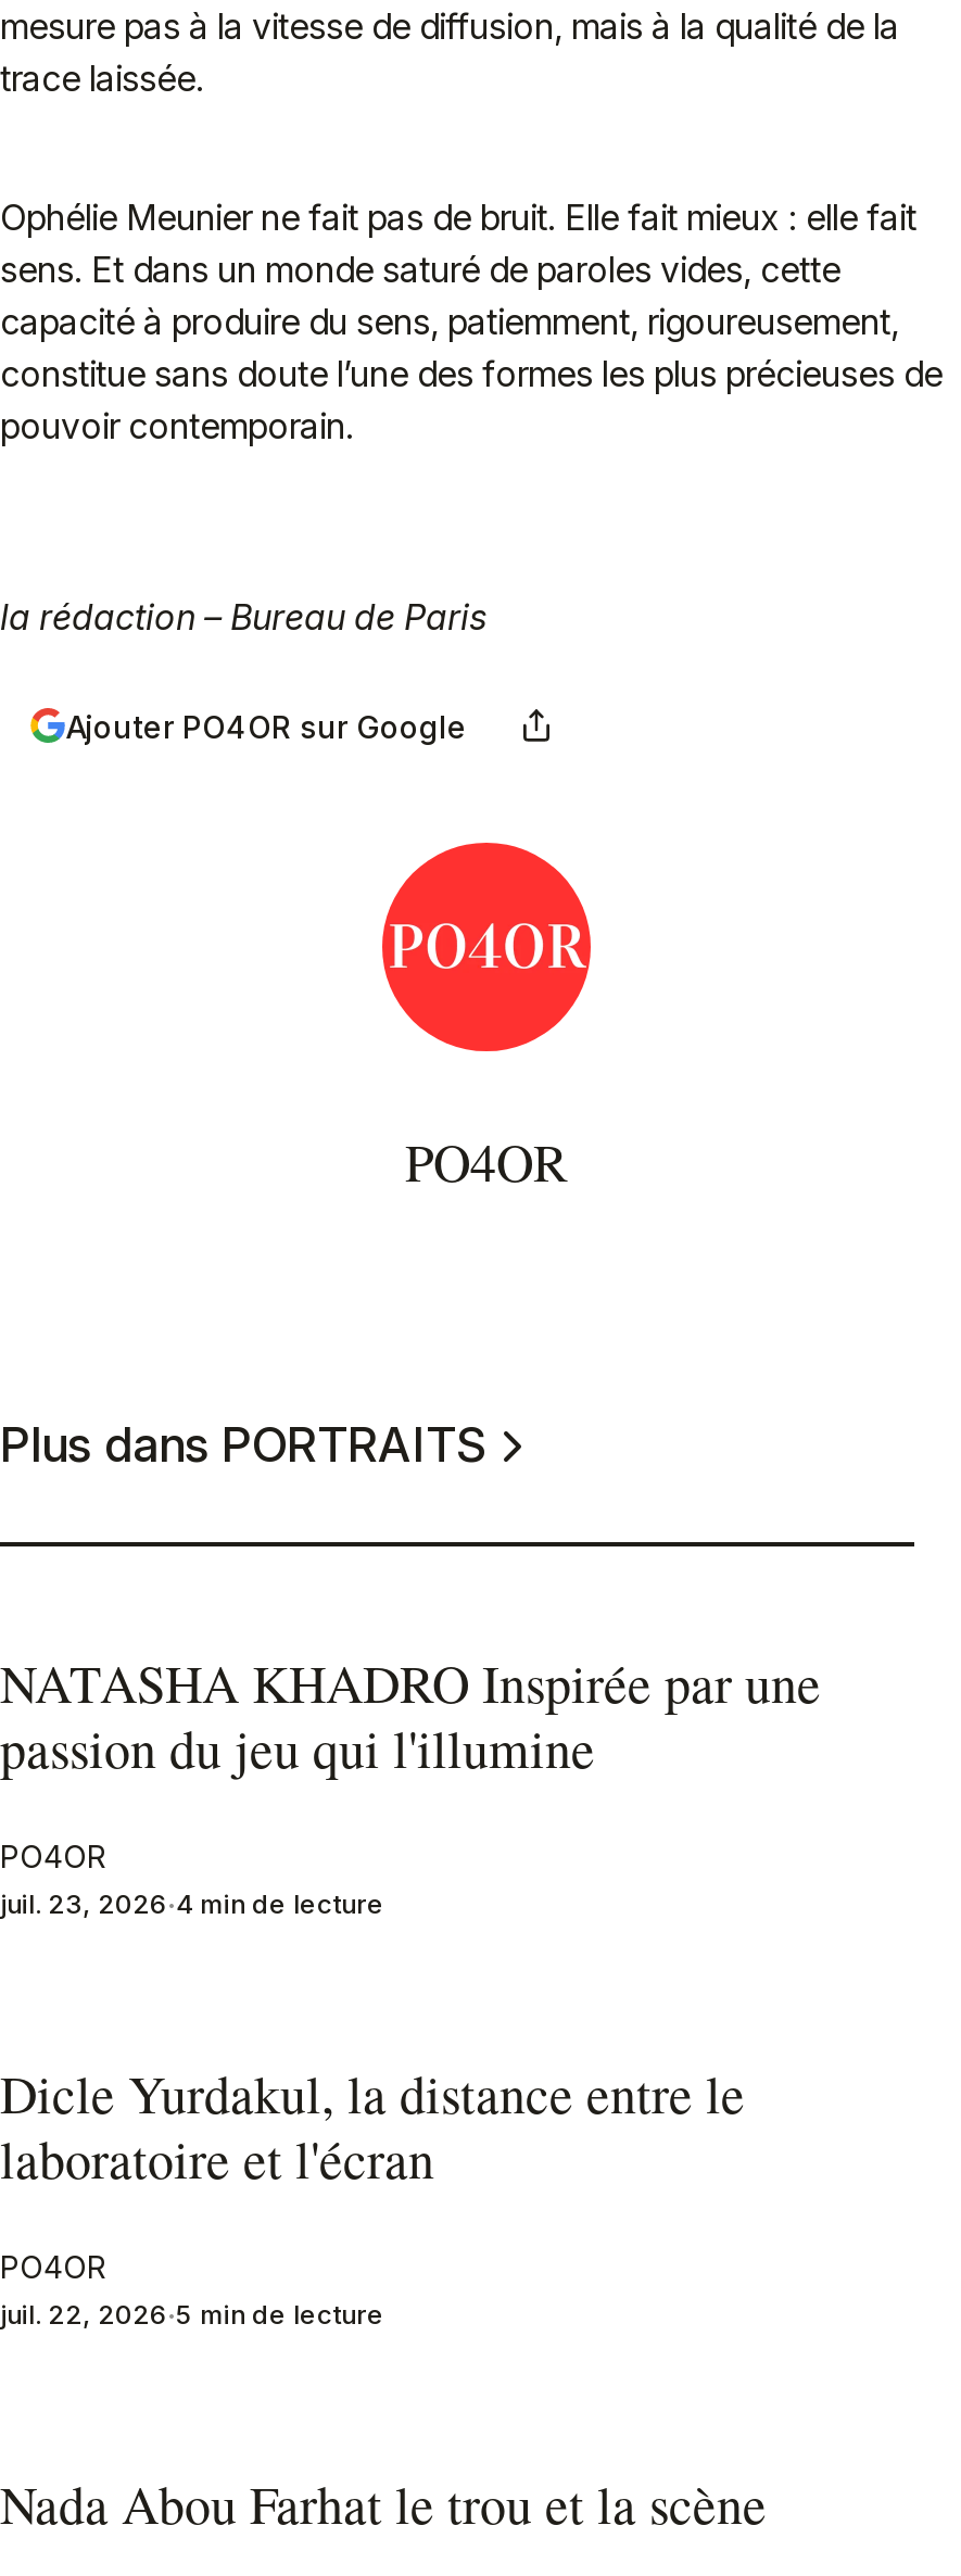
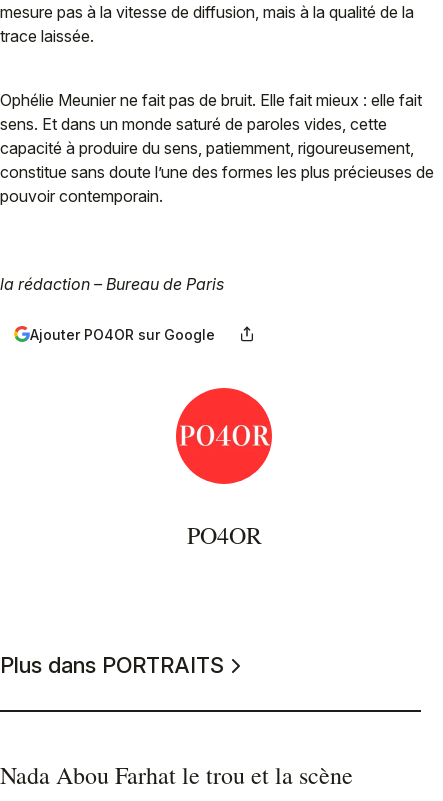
[0,1647,821,2329] NATASHA KHADRO Inspirée par une | passion du jeu qui l'illumine | PO4OR | juil. 23, 2026 4 min de lecture | Dicle Yurdakul, la distance entre le | laboratoire et l'écran | PO4OR | juil. 22, 2026 5 min de lecture -> none

